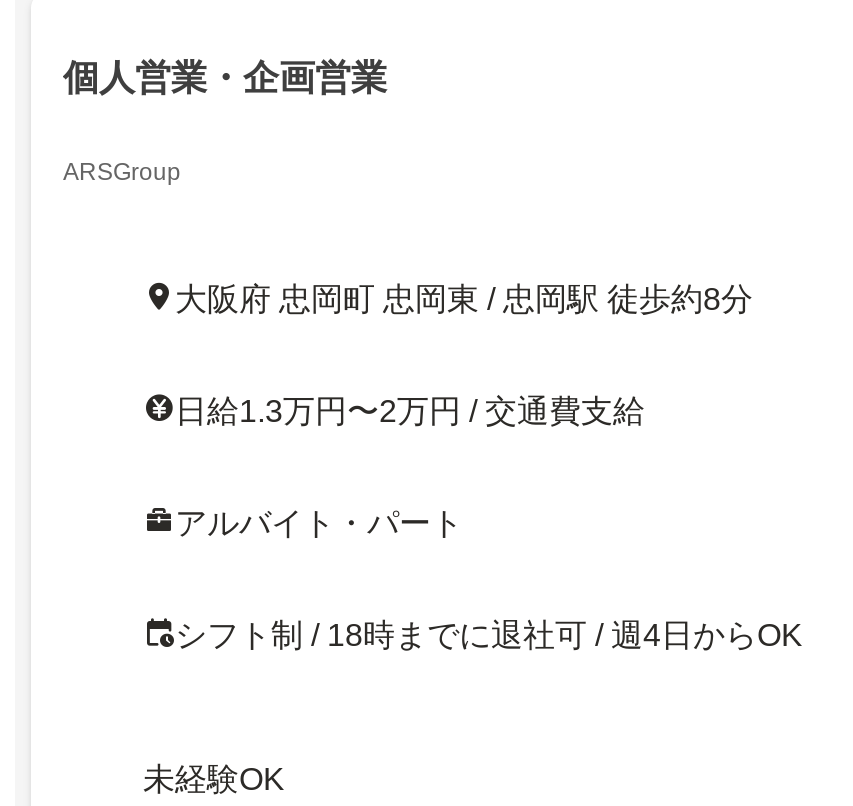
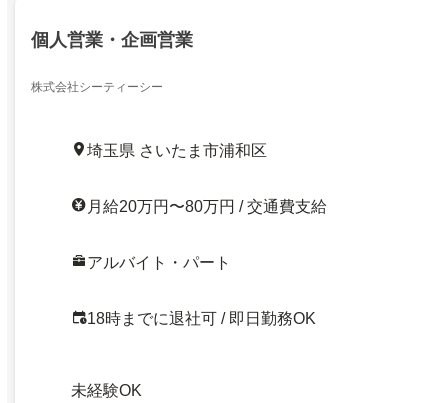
[63,159,181,187] ARSGroup -> [31,79,163,93] 株式会社シーティーシー
[175,283,753,317] 大阪府 忠岡町 忠岡東 / 忠岡駅 徒歩約8分 -> [87,141,267,158] 埼玉県 さいたま市浦和区
[175,395,645,429] 日給1.3万円〜2万円 / 交通費支給 -> [87,197,327,214] 月給20万円〜80万円 / 交通費支給
[175,619,803,653] シフト制 / 18時までに退社可 / 週4日からOK -> [87,309,316,326] 18時までに退社可 / 即日勤務OK

